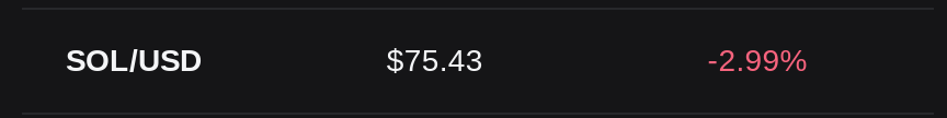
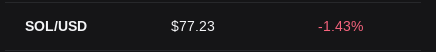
[387,43,483,78] $75.43 -> [171,18,215,34] $77.23
[708,43,806,78] -2.99% -> [318,18,363,34] -1.43%

